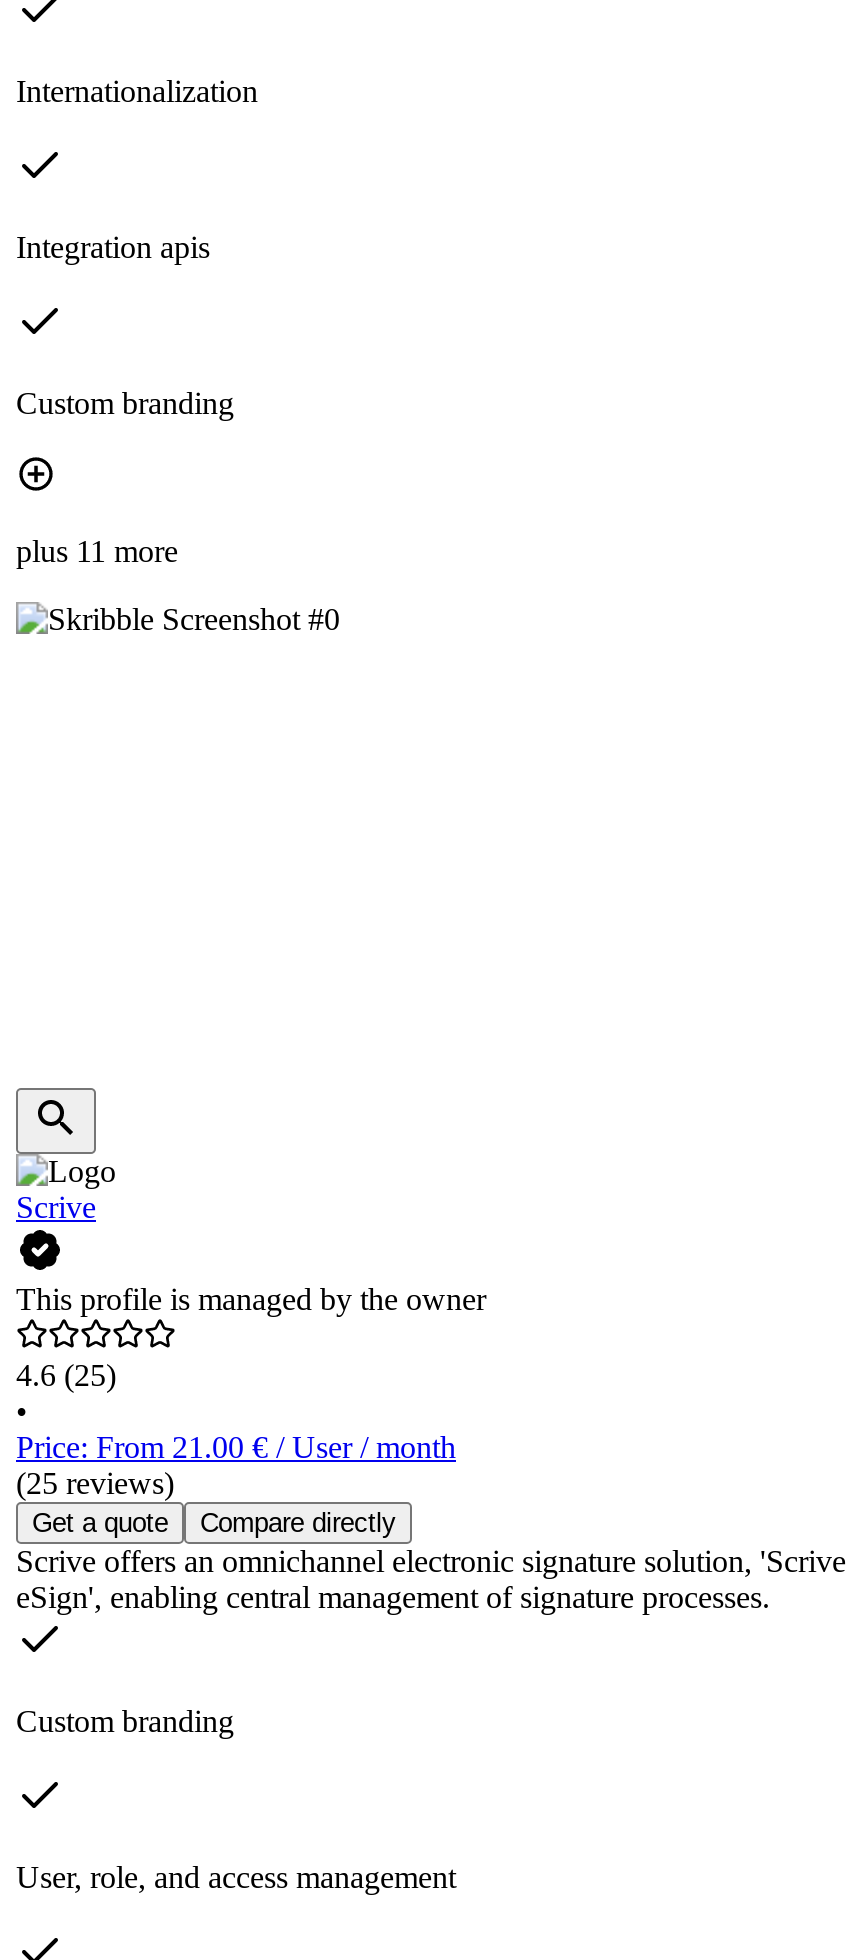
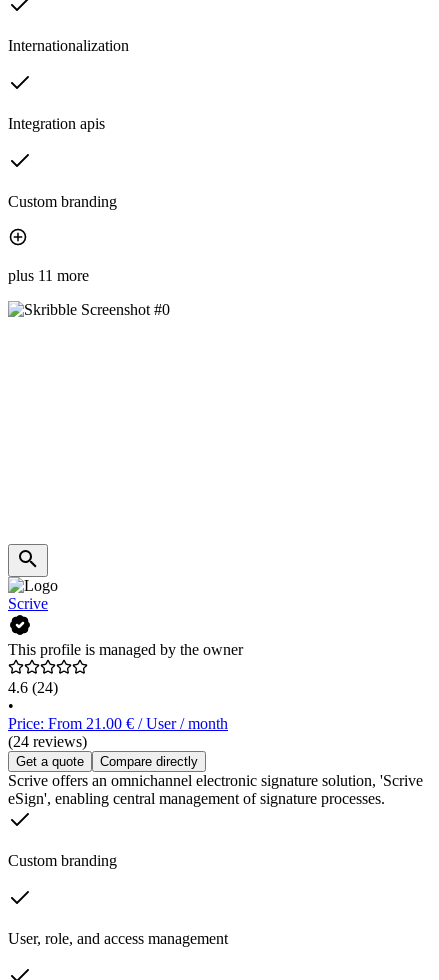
[16,1359,116,1393] 4.6 (25) -> [8,679,58,696] 4.6 (24)
[16,1467,174,1501] (25 reviews) -> [8,733,87,750] (24 reviews)

